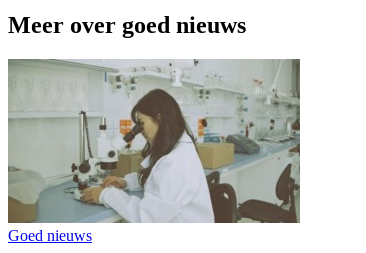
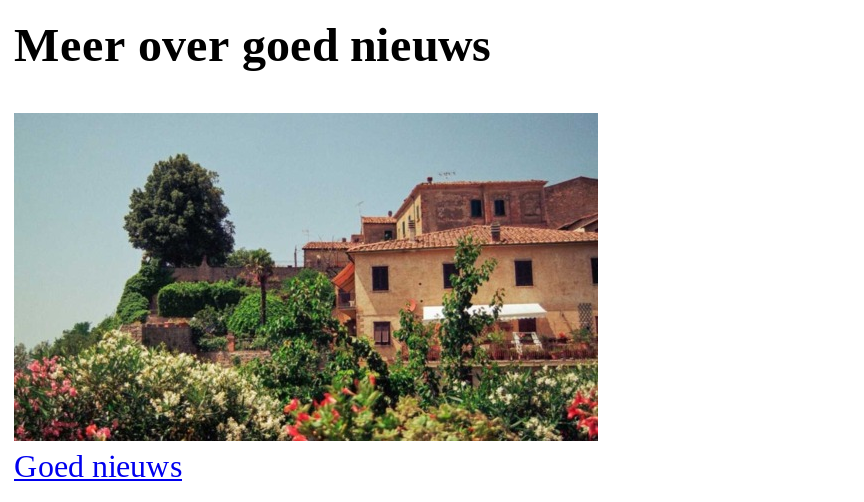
[8,59,301,224] [image] -> [14,113,600,443] [image]

